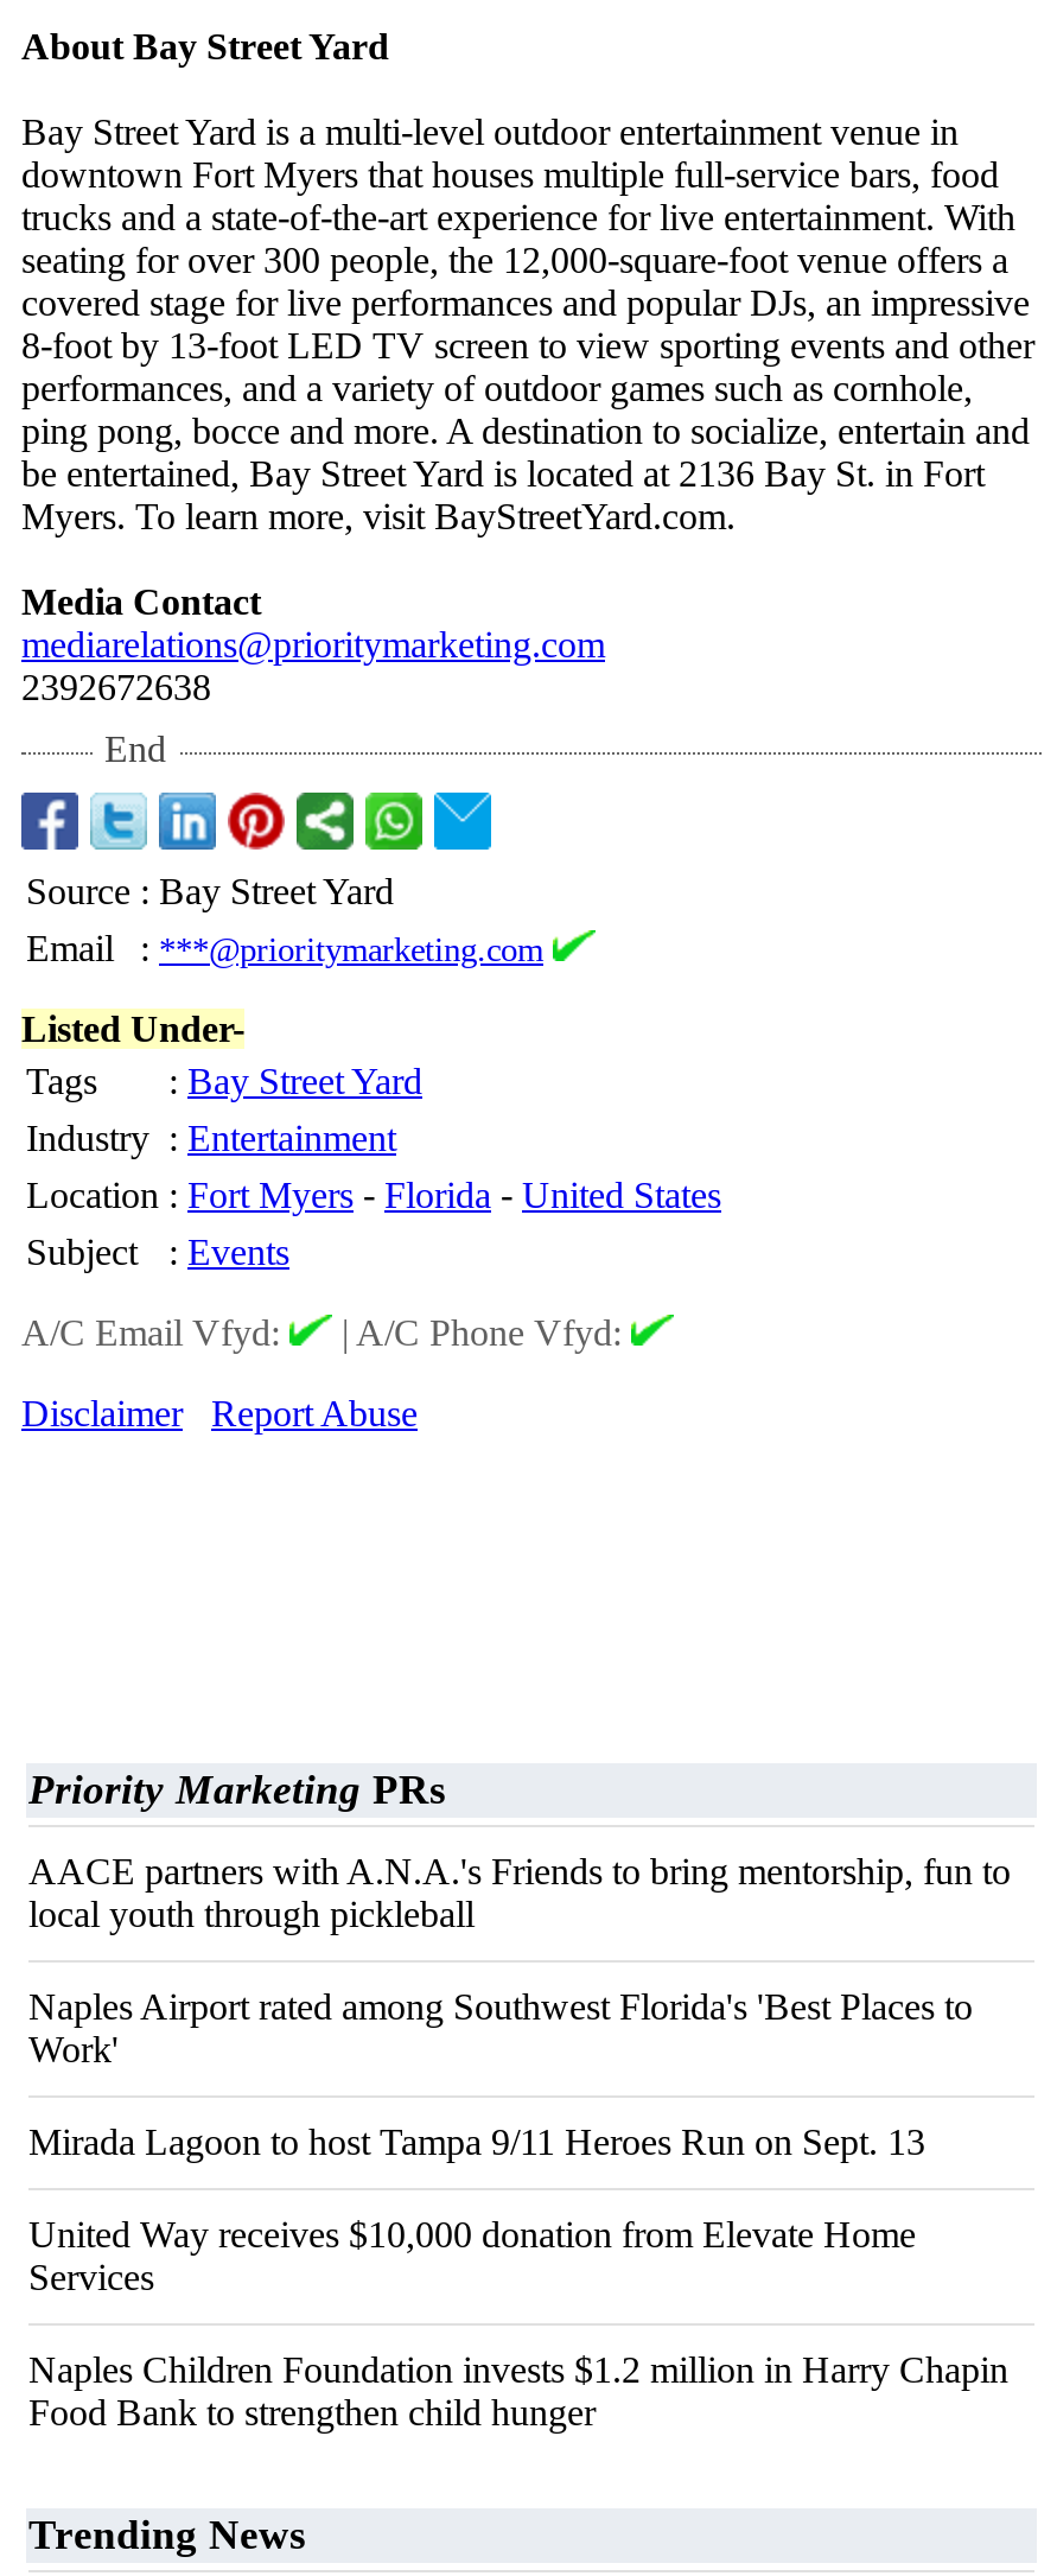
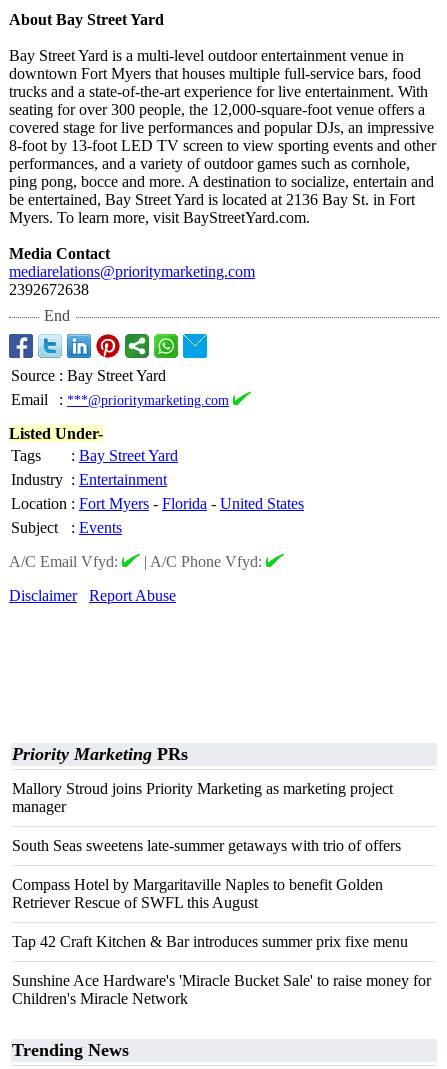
[28,1851,1011,1934] AACE partners with A.N.A.'s Friends to bring mentorship, fun to | local youth through pickleball -> [12,780,393,815] Mallory Stroud joins Priority Marketing as marketing project | manager
[28,1986,973,2069] Naples Airport rated among Southwest Florida's 'Best Places to | Work' -> [12,837,401,854] South Seas sweetens late-summer getaways with trio of offers
[28,2122,925,2162] Mirada Lagoon to host Tampa 9/11 Heroes Run on Sept. 13 -> [12,876,383,911] Compass Hotel by Margaritaville Naples to benefit Golden | Retriever Rescue of SWFL this August
[28,2214,916,2297] United Way receives $10,000 donation from Elevate Home | Services -> [12,933,408,950] Tap 42 Craft Kitchen & Bar introduces summer prix fixe menu
[28,2349,1008,2432] Naples Children Foundation invests $1.2 million in Harry Chapin | Food Bank to strengthen child hunger -> [12,972,431,1007] Sunshine Ace Hardware's 'Miracle Bucket Sale' to raise money for | Children's Miracle Network

